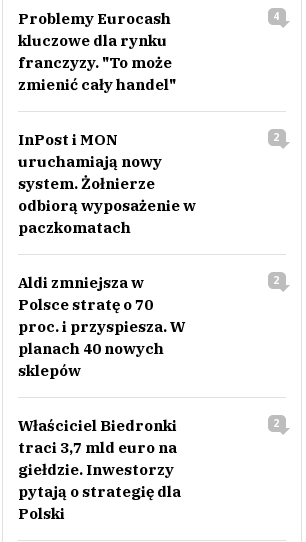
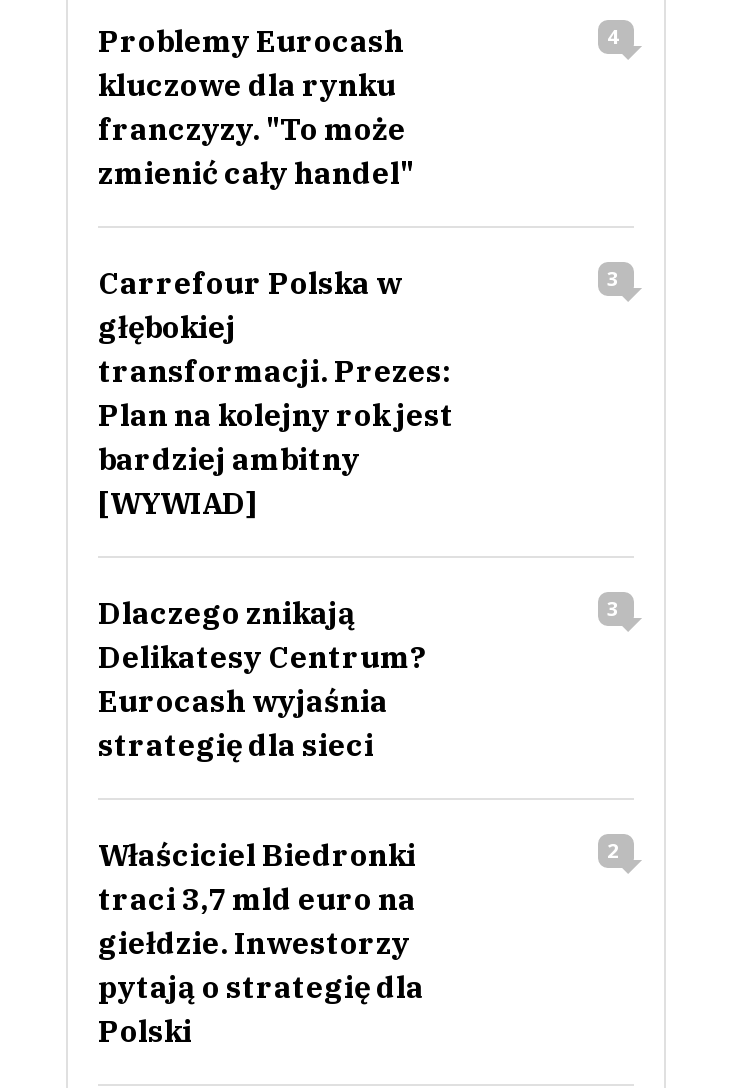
[18,130,196,237] InPost i MON | uruchamiają nowy | system. Żołnierze | odbiorą wyposażenie w | paczkomatach -> [98,264,454,522] Carrefour Polska w | głębokiej | transformacji. Prezes: | Plan na kolejny rok jest | bardziej ambitny | [WYWIAD]
[272,130,278,144] 2 -> [607,264,619,292] 3
[18,273,185,380] Aldi zmniejsza w | Polsce stratę o 70 | proc. i przyspiesza. W | planach 40 nowych | sklepów -> [98,594,428,764] Dlaczego znikają | Delikatesy Centrum? | Eurocash wyjaśnia | strategię dla sieci
[272,273,278,287] 2 -> [607,594,619,622] 3

